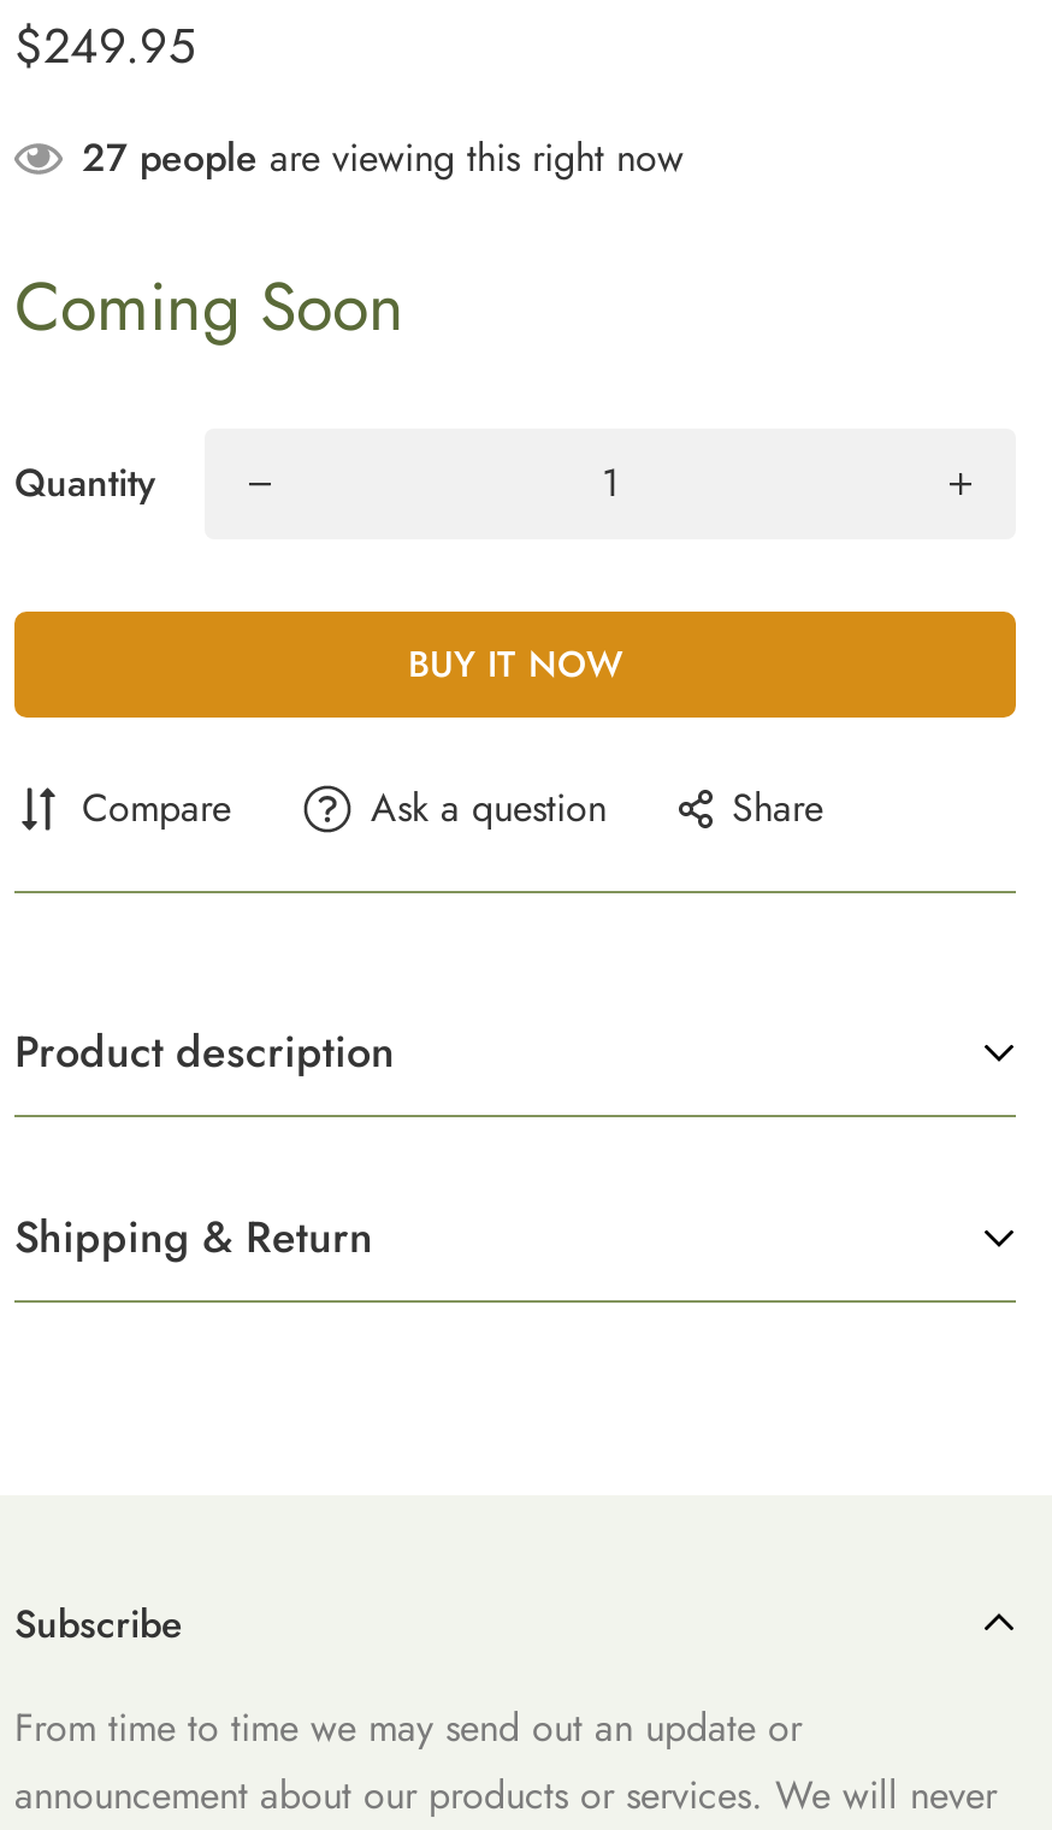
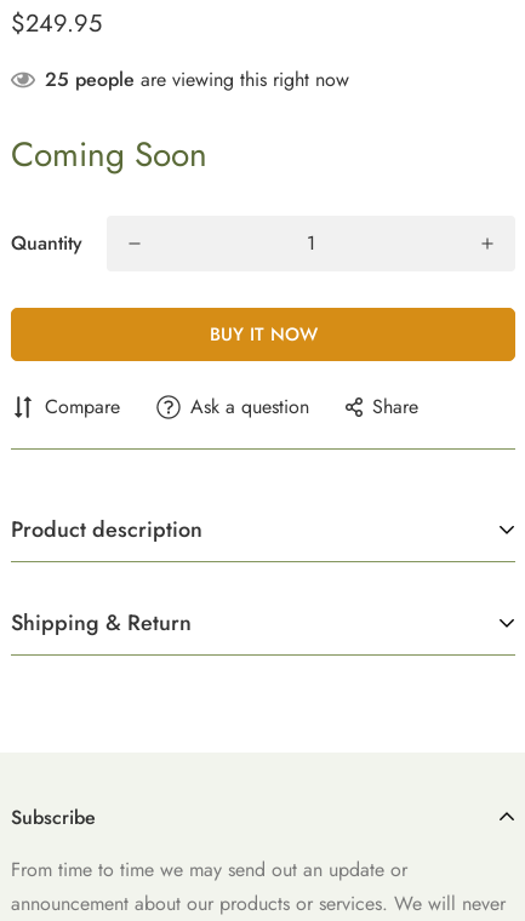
[82,130,684,185] 27 people are viewing this right now -> [45,65,349,93] 25 people are viewing this right now

